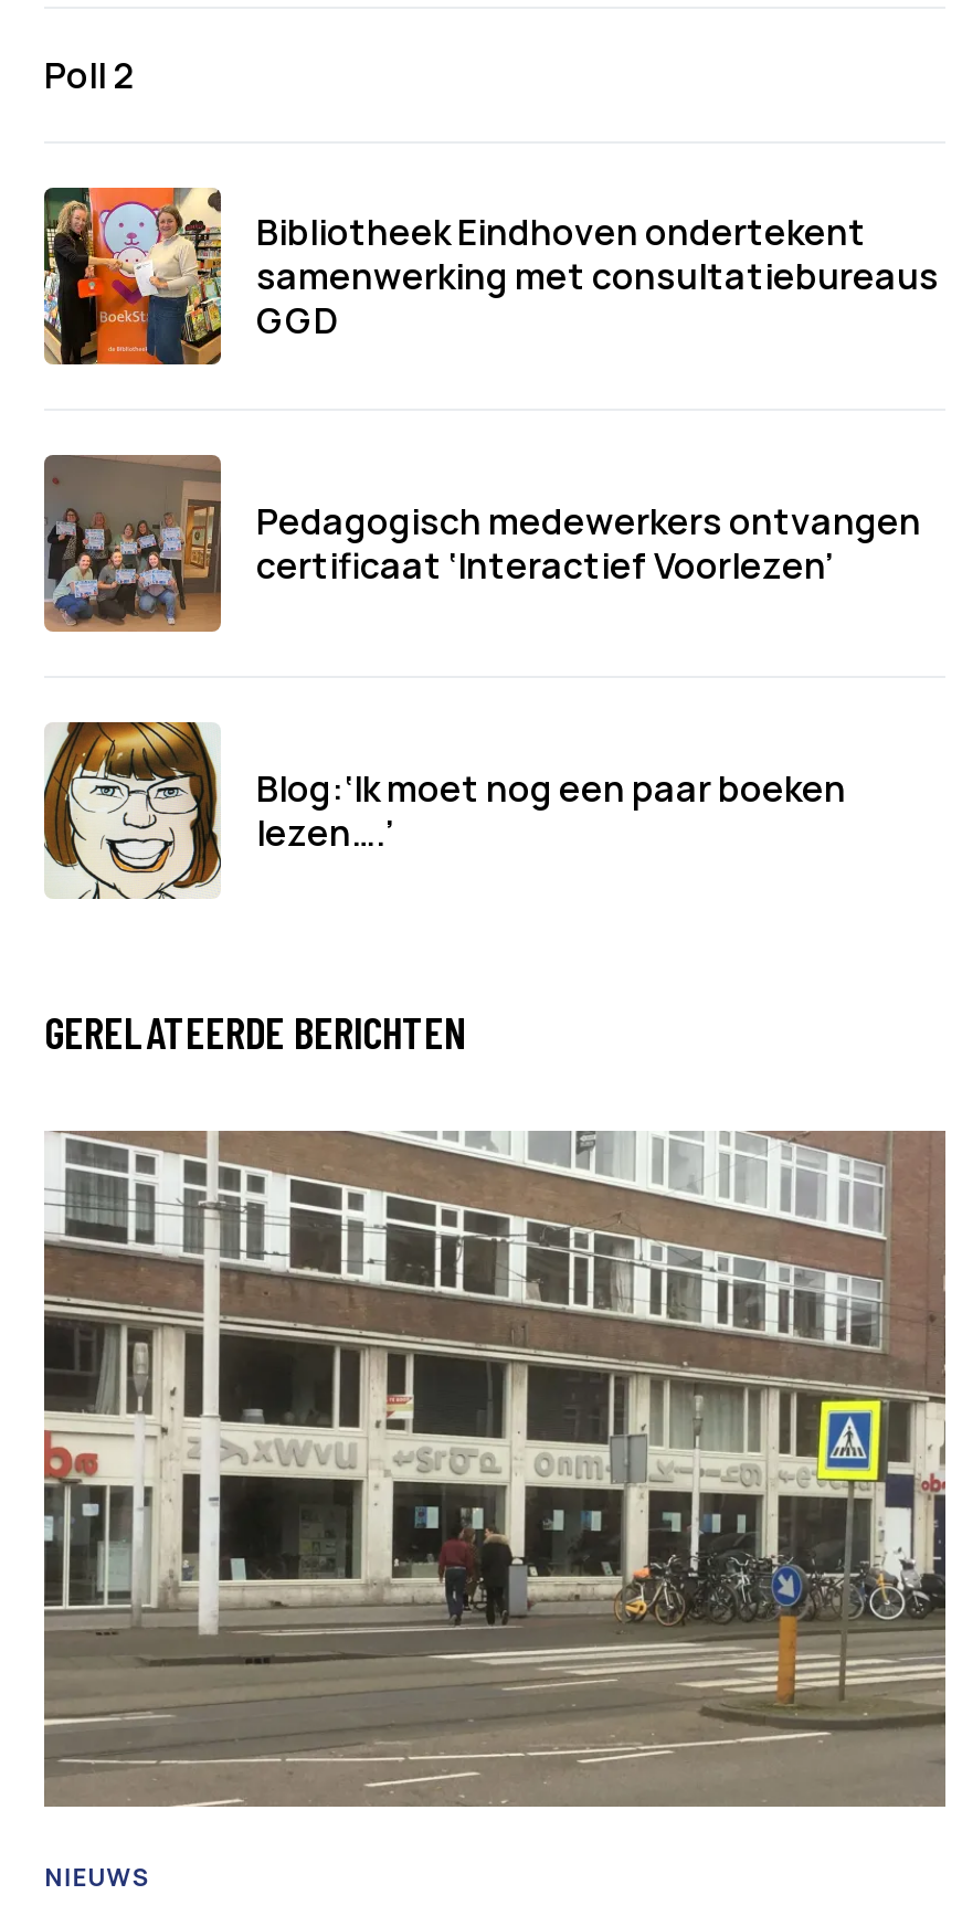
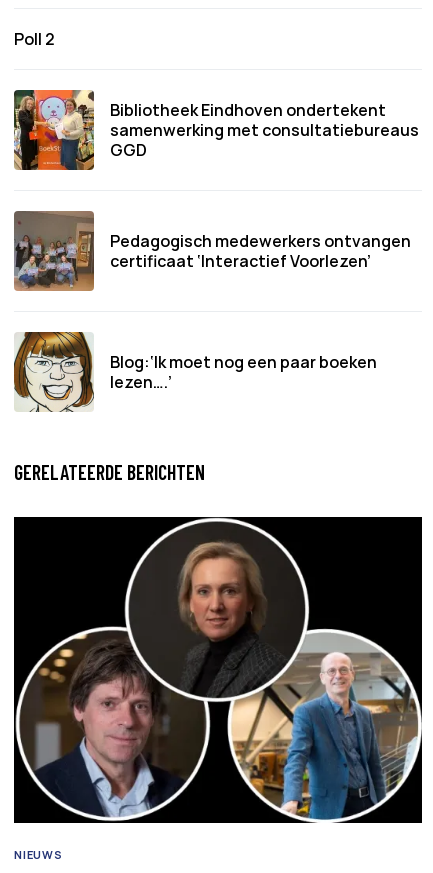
[42,1129,948,1809] [image] -> [13,516,423,824] [image]

